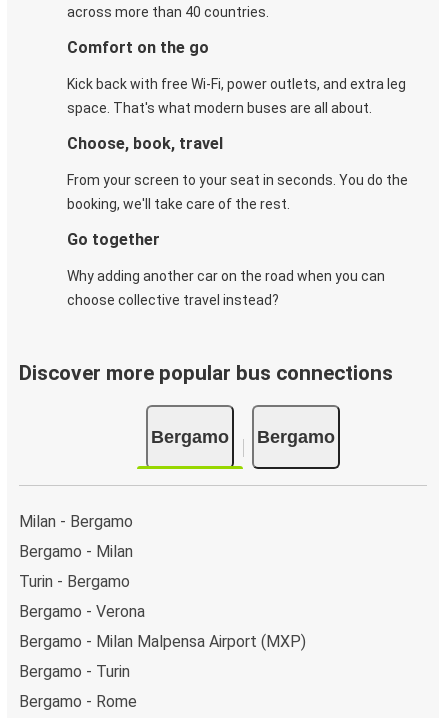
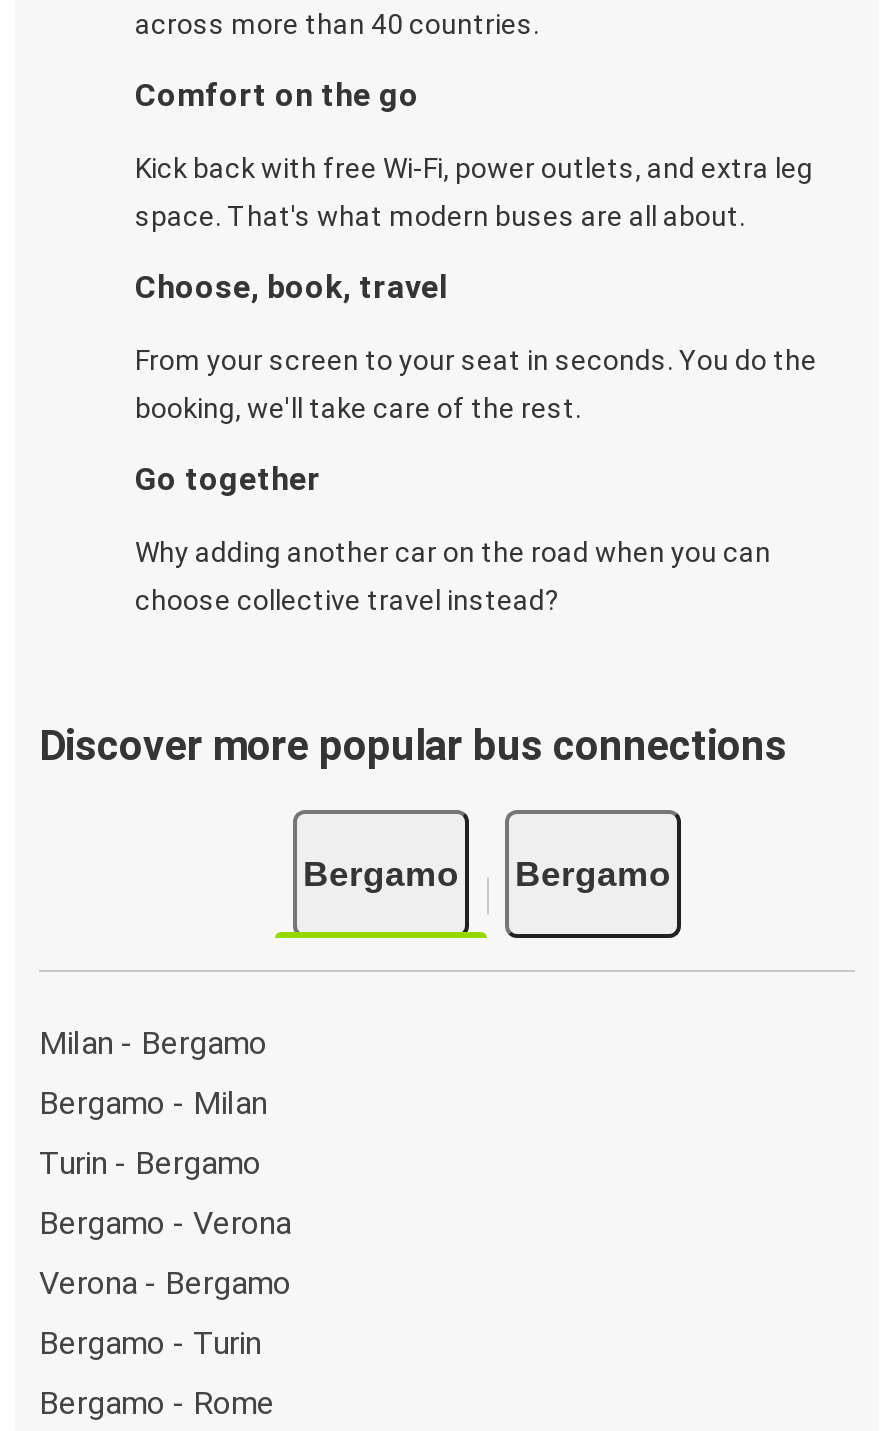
[19,632,306,651] Bergamo - Milan Malpensa Airport (MXP) -> [39,1263,291,1301] Verona - Bergamo

